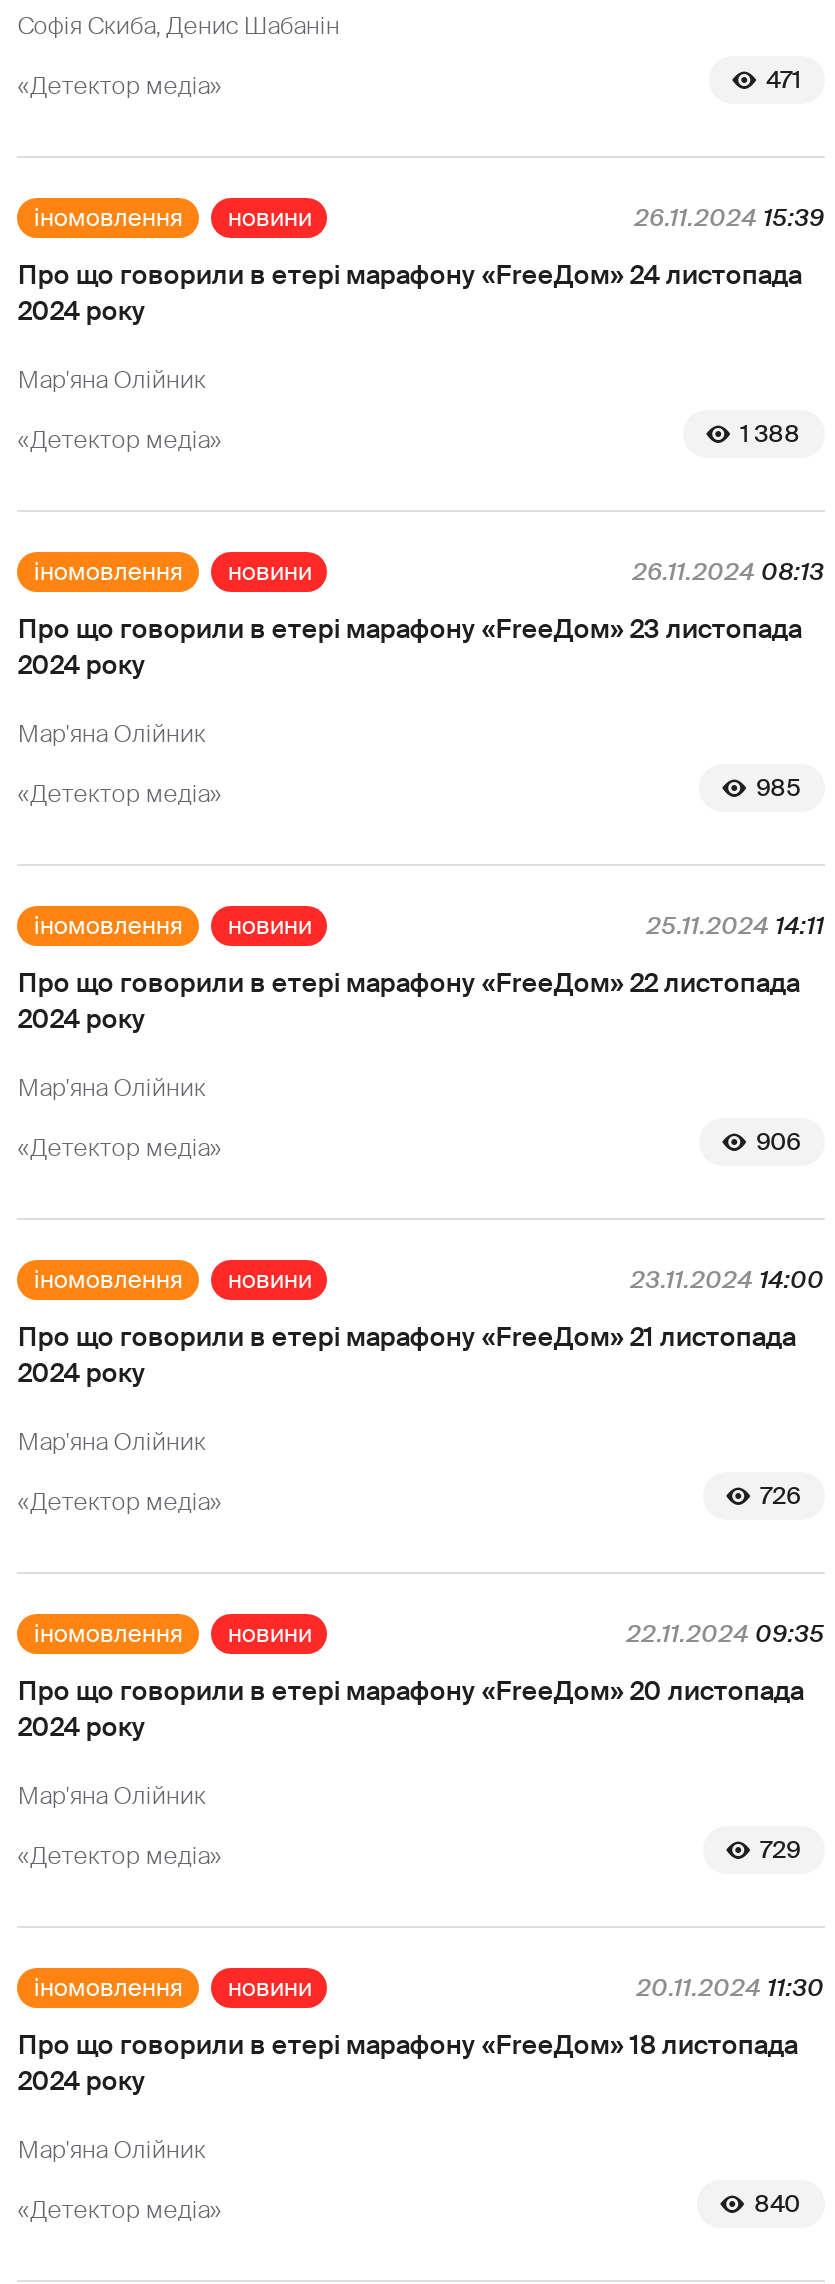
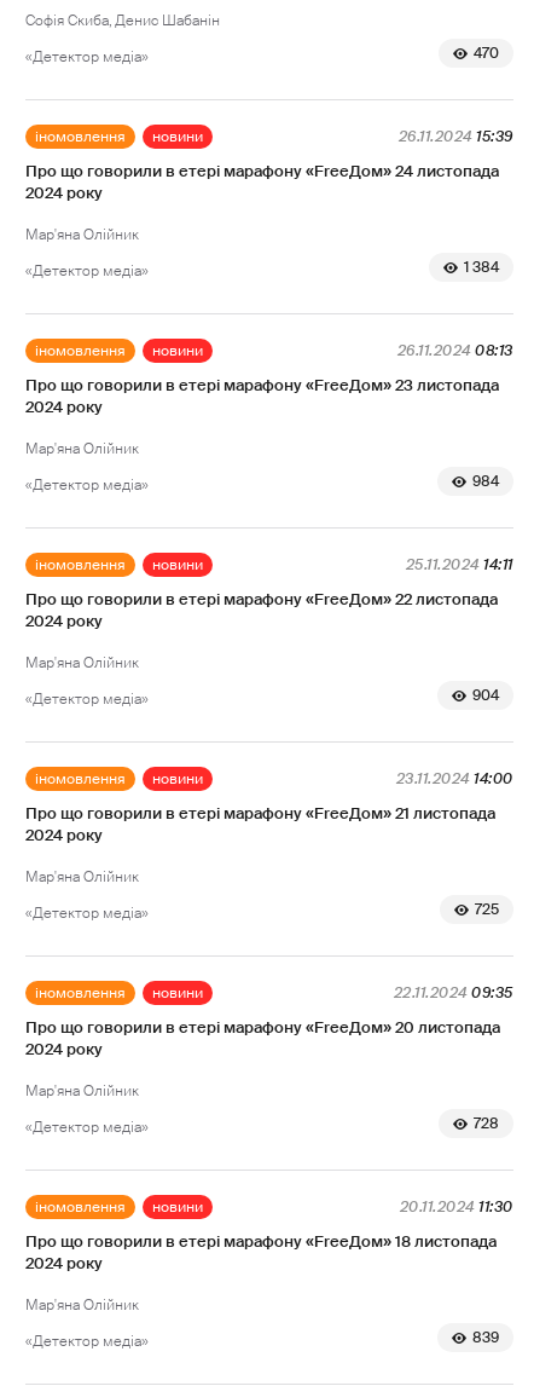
[766,65,800,97] 471 -> [473,44,498,63] 470
[740,419,800,451] 1 388 -> [463,258,498,277] 1 384
[756,773,800,805] 985 -> [472,472,498,492] 984
[756,1127,800,1159] 906 -> [472,686,498,706] 904
[760,1481,800,1513] 726 -> [474,900,498,920] 725
[760,1835,800,1867] 729 -> [473,1114,498,1134] 728
[754,2189,800,2221] 840 -> [472,1328,498,1348] 839

